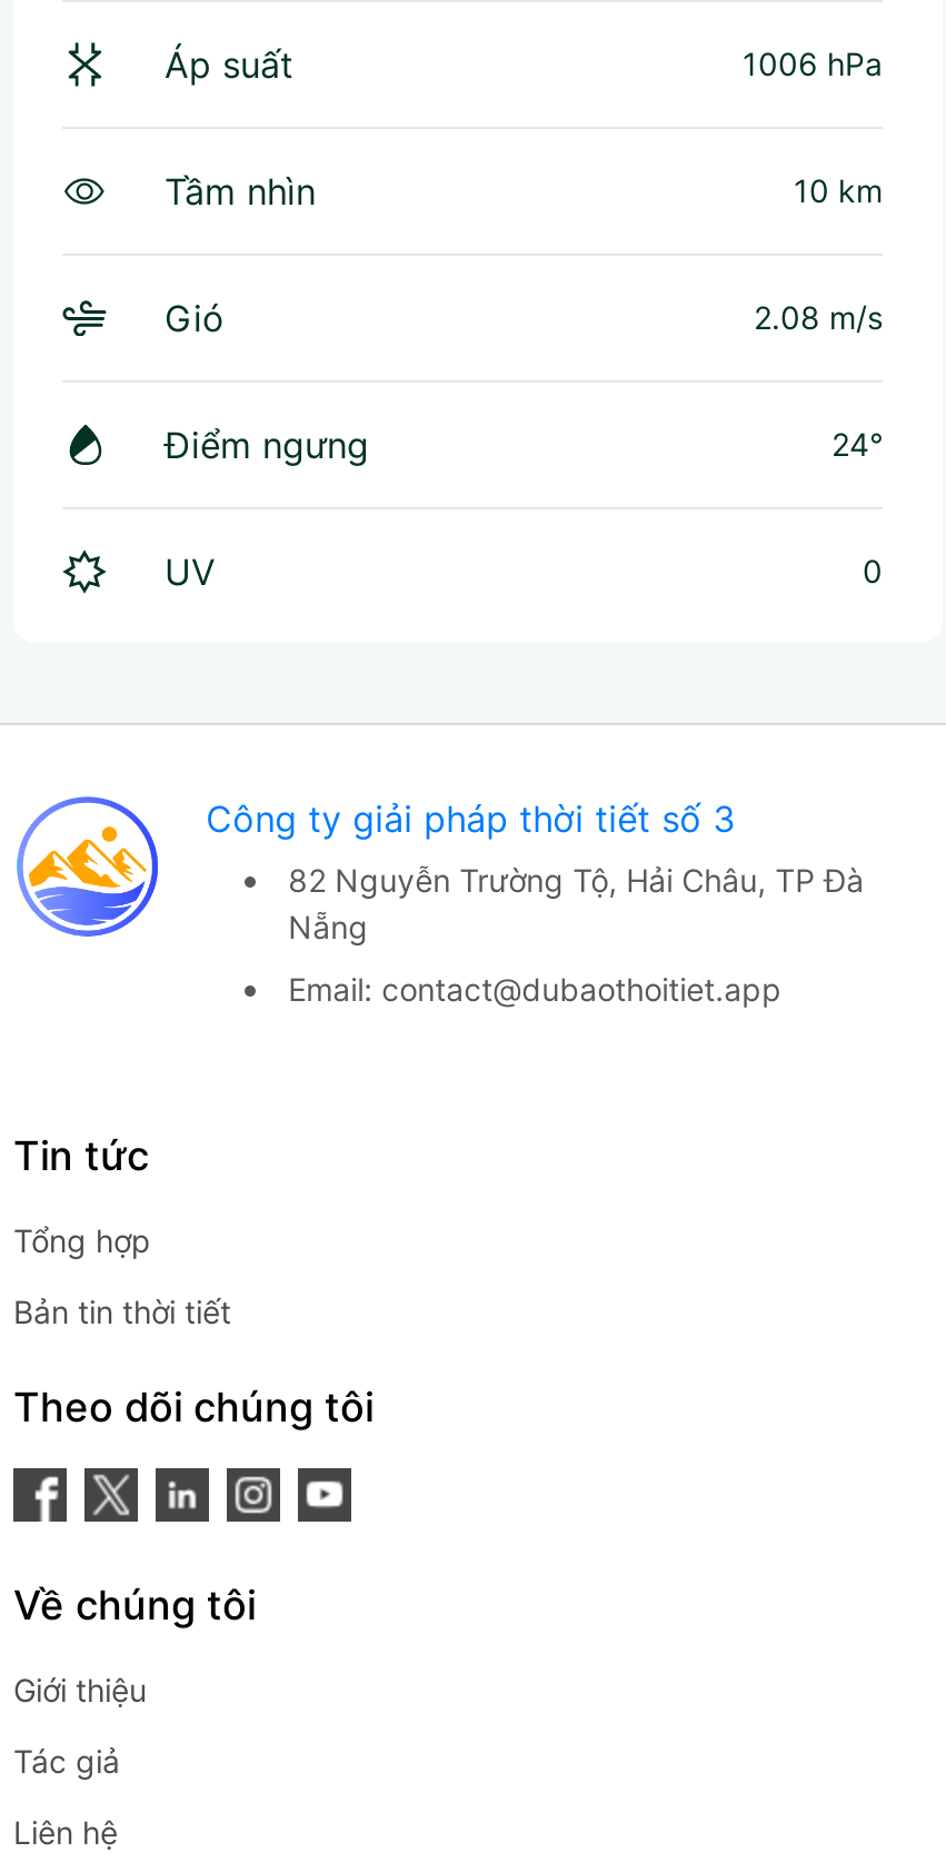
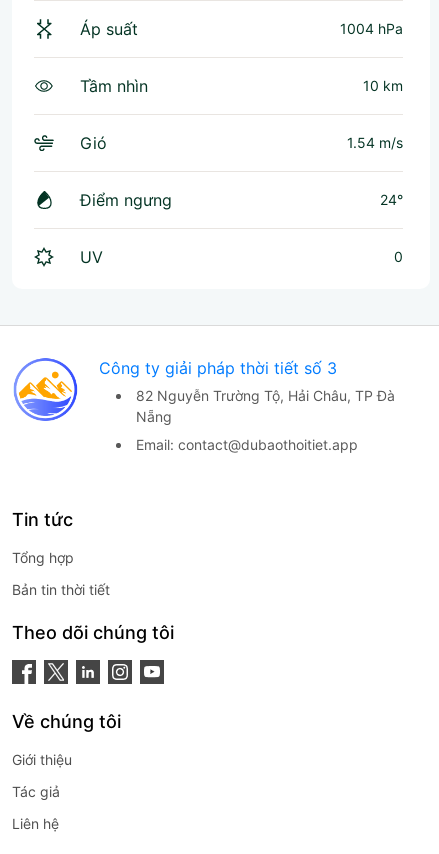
[743,44,883,82] 1006 hPa -> [340,20,403,37] 1004 hPa
[754,298,883,336] 2.08 m/s -> [347,134,403,151] 1.54 m/s

